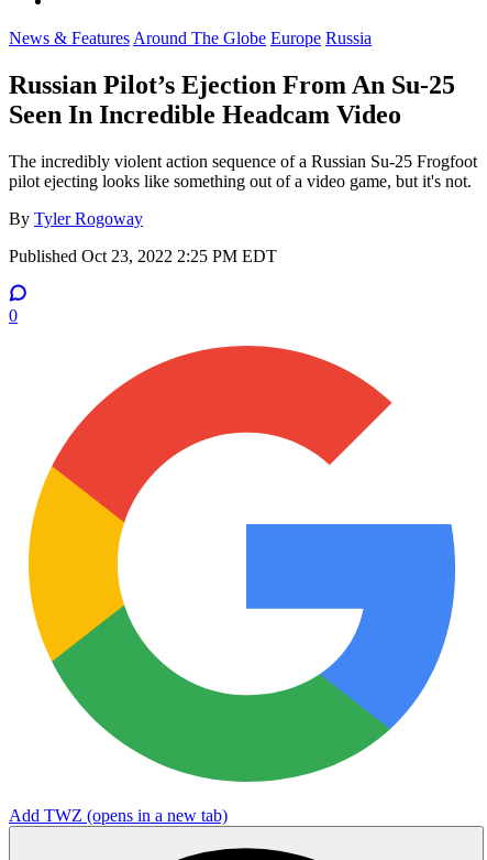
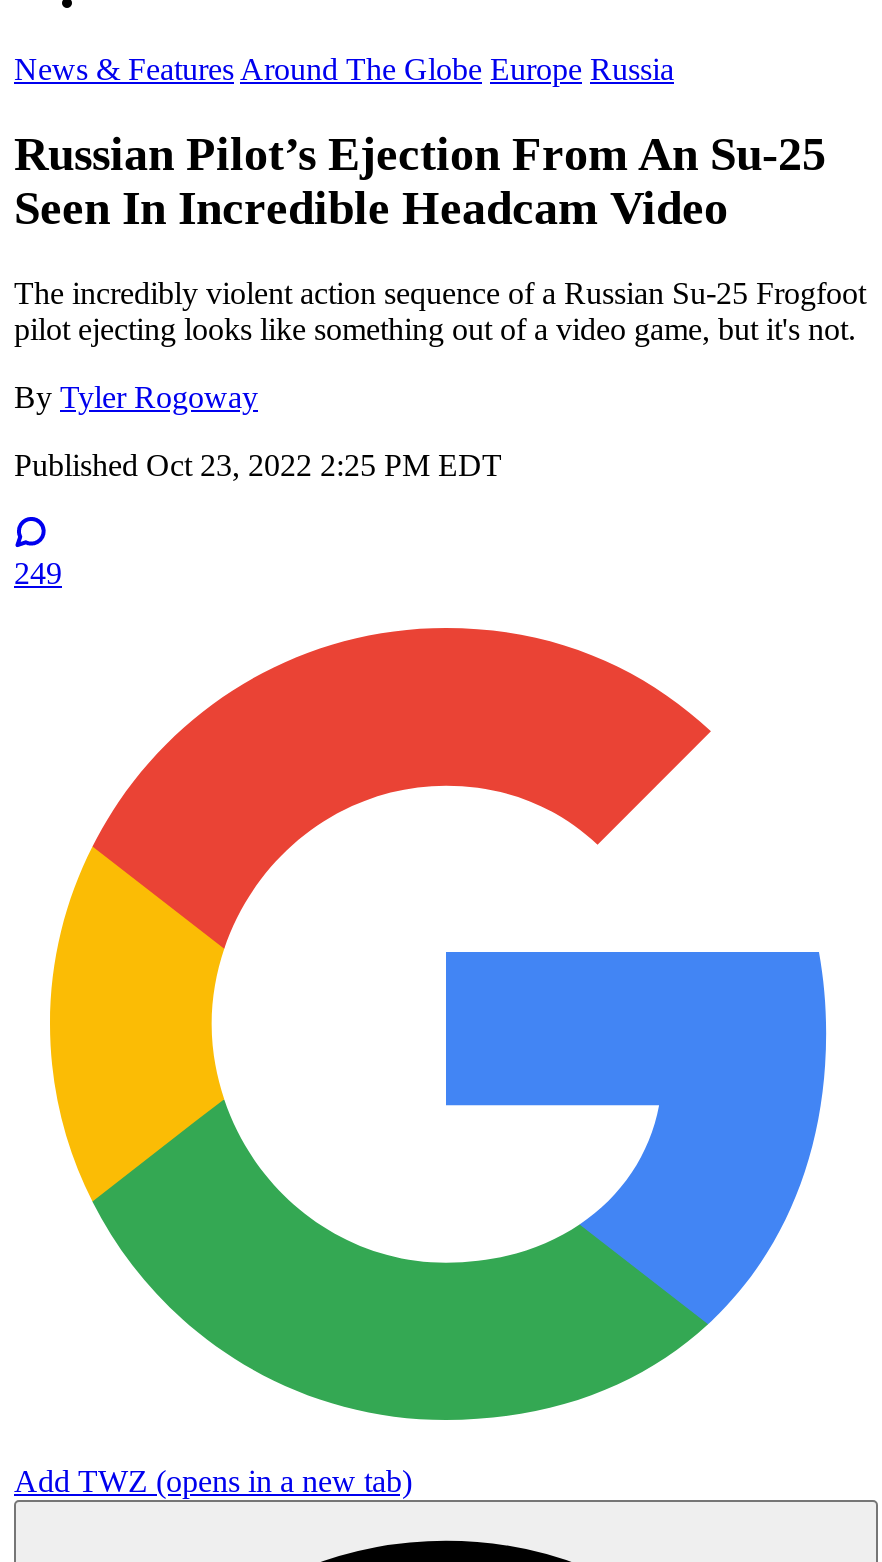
[9,306,18,325] 0 -> [14,556,62,590] 249

